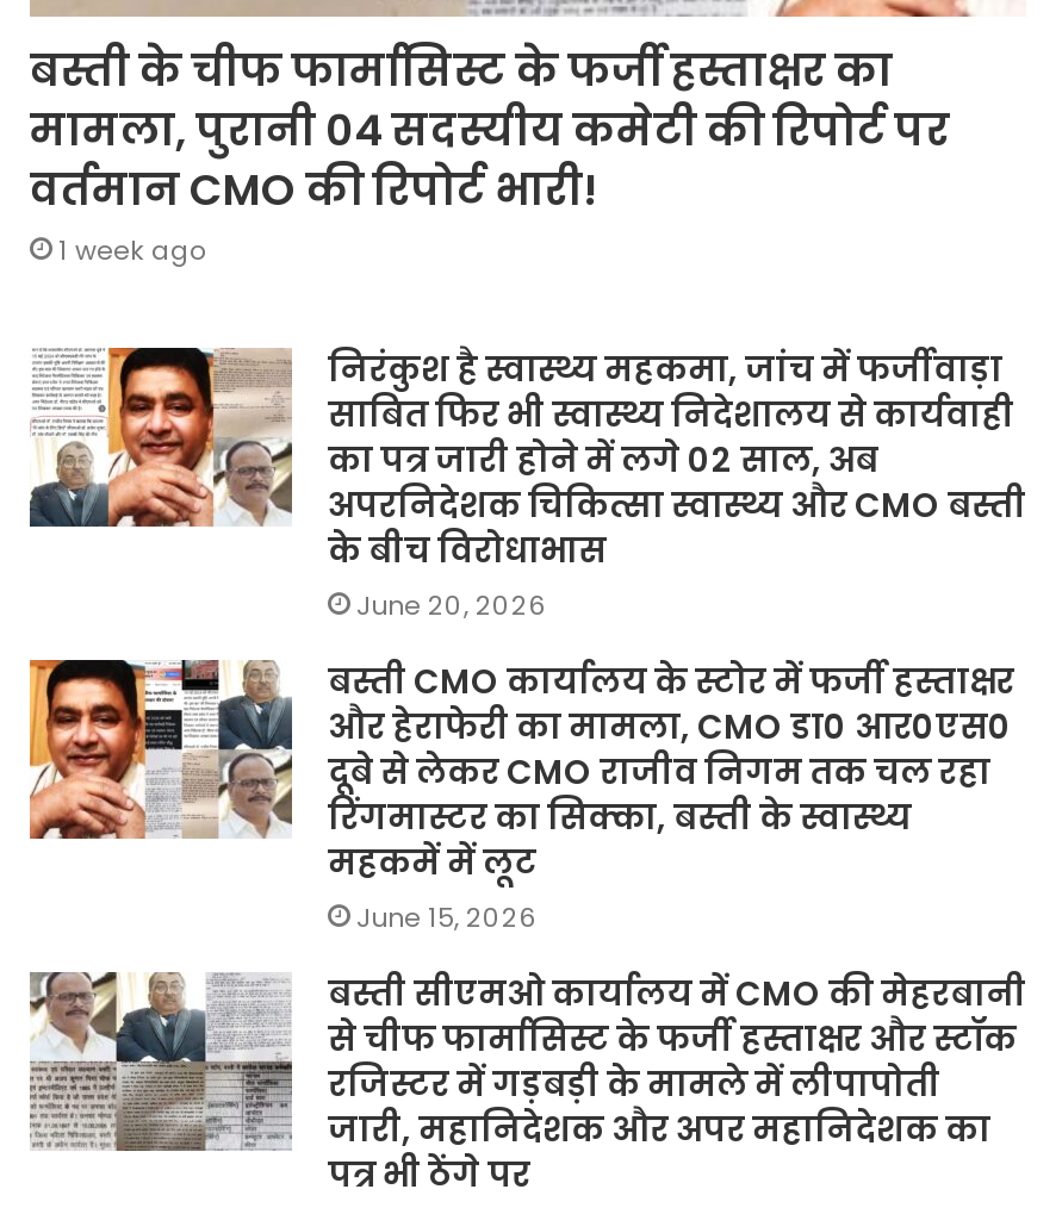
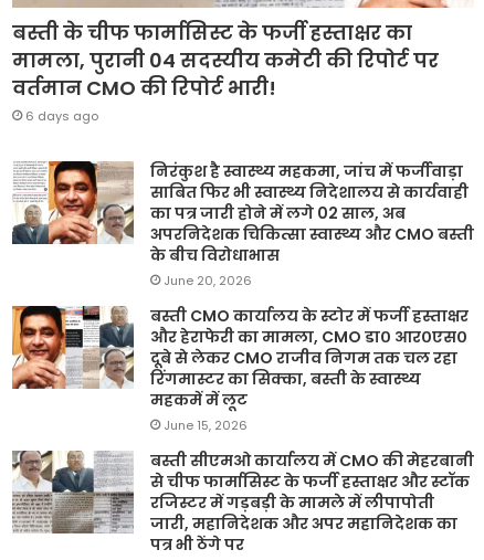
[58,231,206,269] 1 week ago -> [25,107,98,125] 6 days ago

